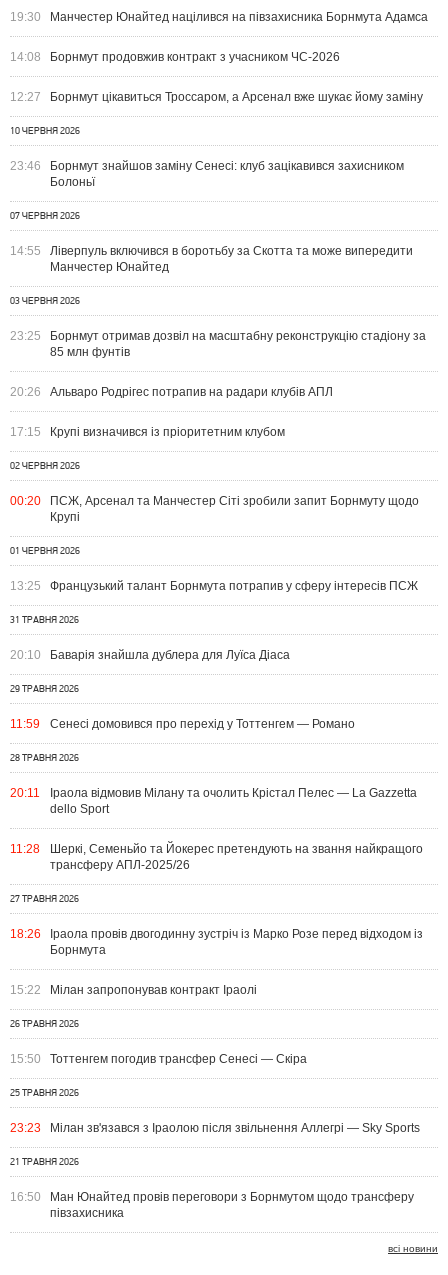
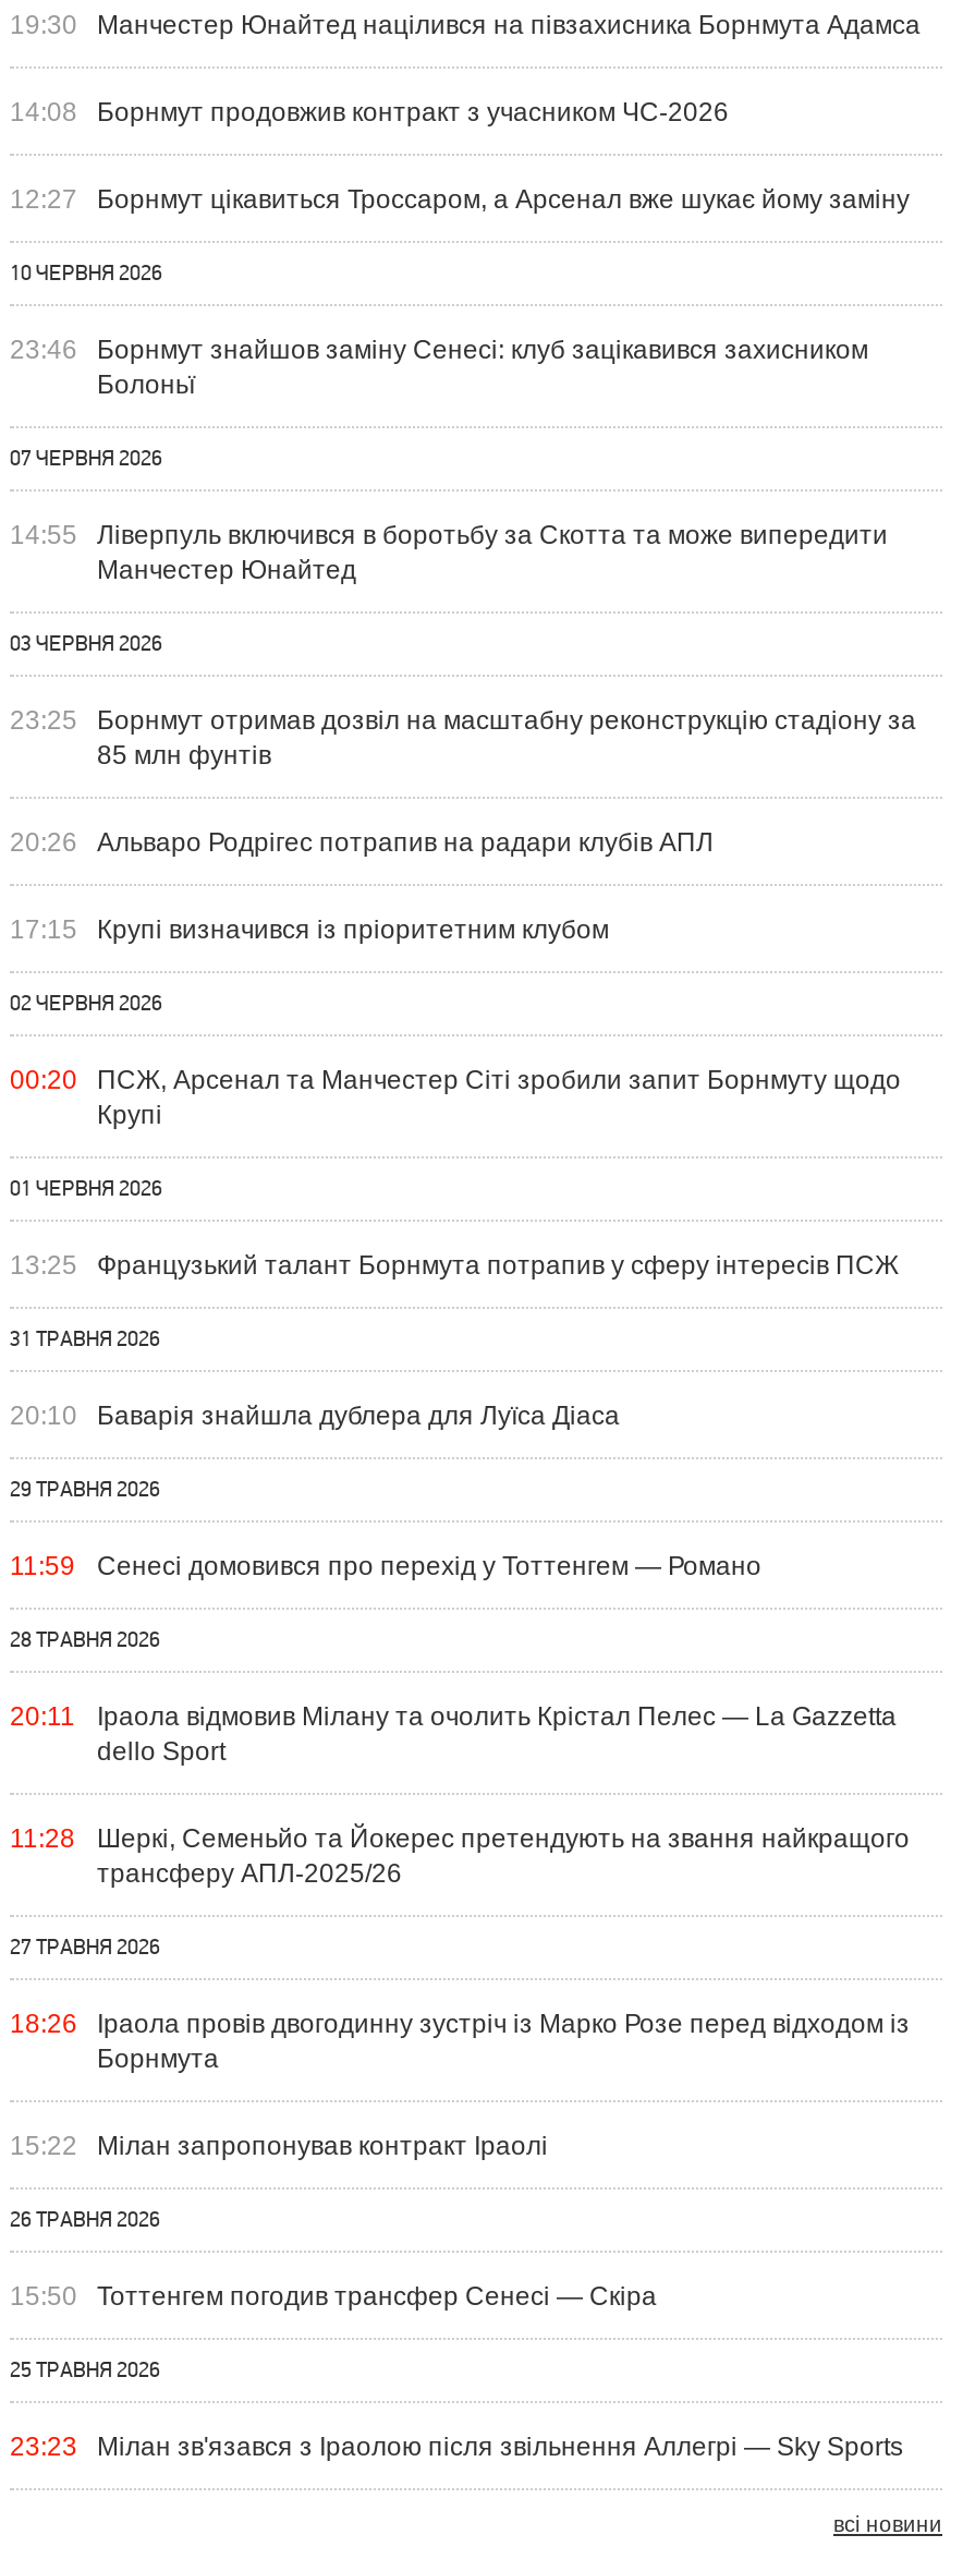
[10,1157,414,1220] 21 ТРАВНЯ 2026 | 16:50 | Ман Юнайтед провів переговори з Борнмутом щодо трансферу | півзахисника -> none

